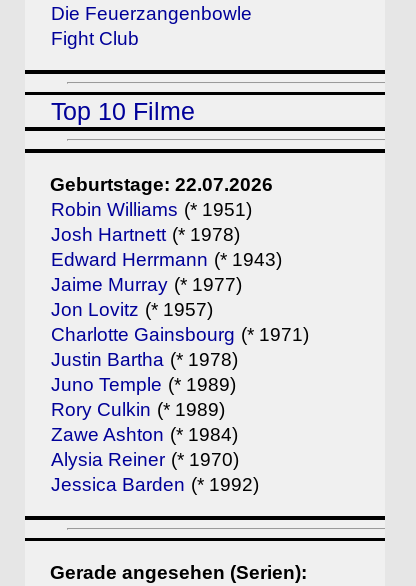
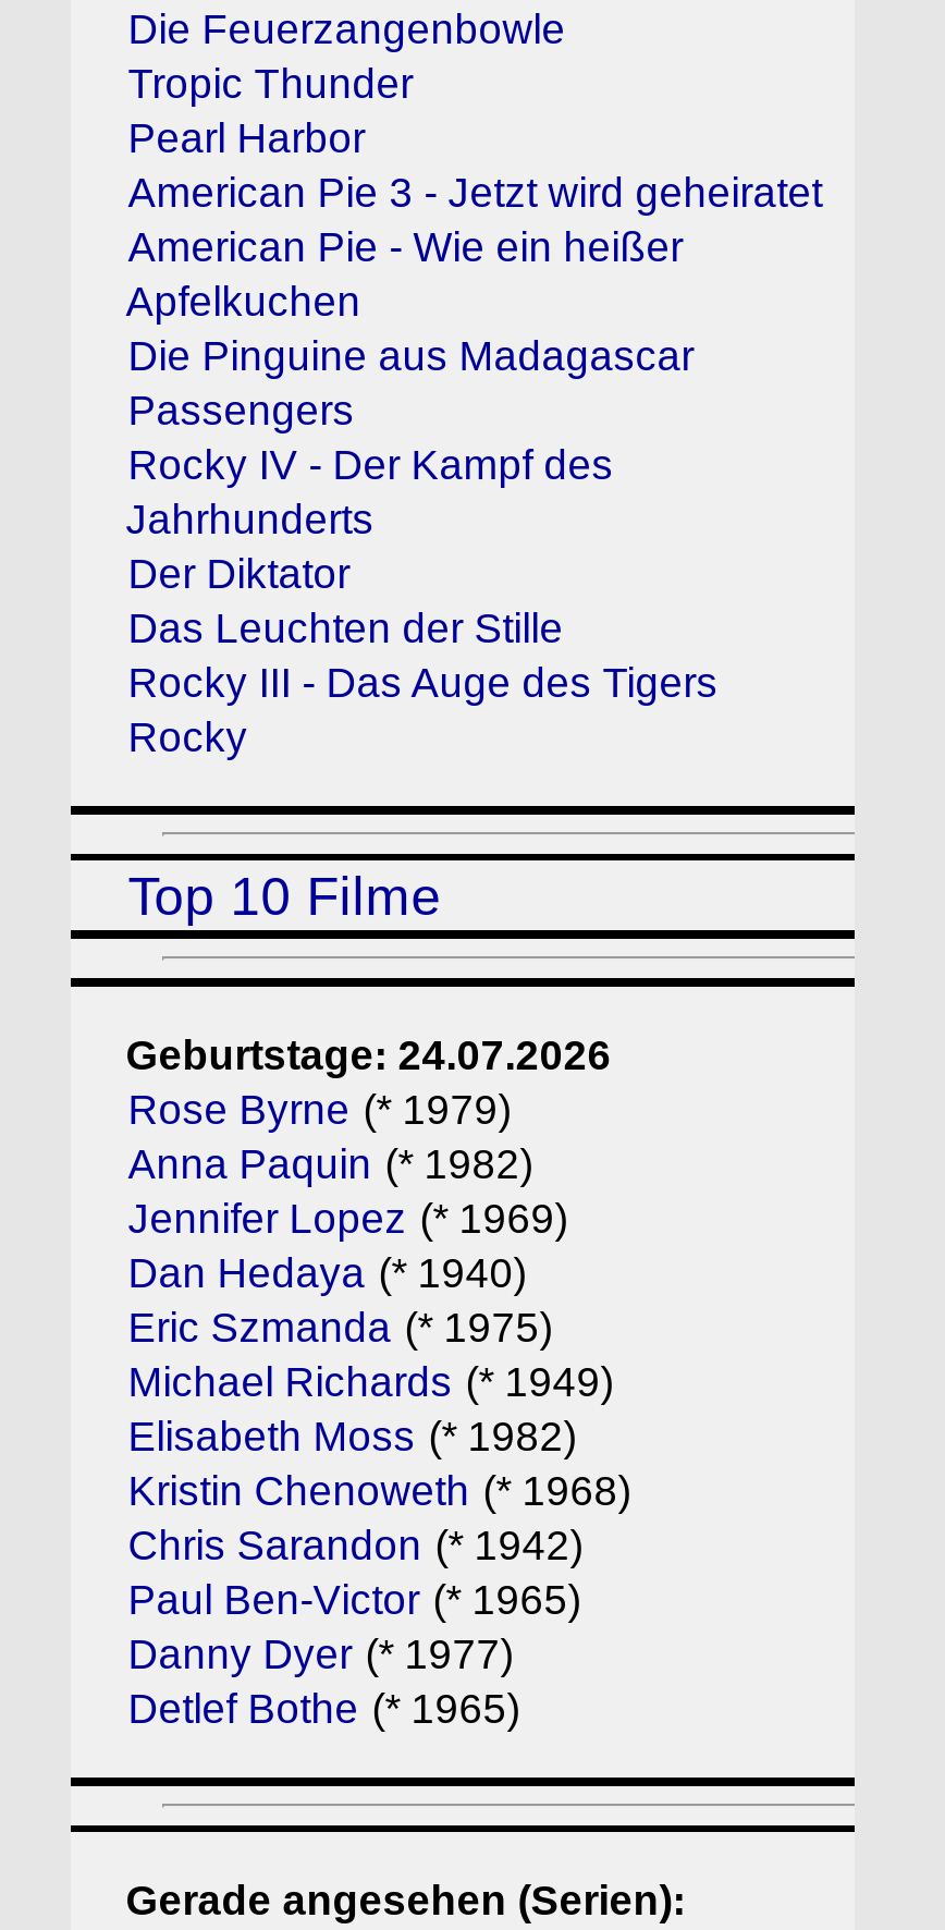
[51,28,139,49] Fight Club -> [126,61,822,760] Tropic Thunder | Pearl Harbor | American Pie 3 - Jetzt wird geheiratet | American Pie - Wie ein heißer | Apfelkuchen | Die Pinguine aus Madagascar | Passengers | Rocky IV - Der Kampf des | Jahrhunderts | Der Diktator | Das Leuchten der Stille | Rocky III - Das Auge des Tigers | Rocky
[50,174,309,495] Geburtstage: 22.07.2026 | Robin Williams (* 1951) | Josh Hartnett (* 1978) | Edward Herrmann (* 1943) | Jaime Murray (* 1977) | Jon Lovitz (* 1957) | Charlotte Gainsbourg (* 1971) | Justin Bartha (* 1978) | Juno Temple (* 1989) | Rory Culkin (* 1989) | Zawe Ashton (* 1984) | Alysia Reiner (* 1970) | Jessica Barden (* 1992) -> [126,1032,631,1731] Geburtstage: 24.07.2026 | Rose Byrne (* 1979) | Anna Paquin (* 1982) | Jennifer Lopez (* 1969) | Dan Hedaya (* 1940) | Eric Szmanda (* 1975) | Michael Richards (* 1949) | Elisabeth Moss (* 1982) | Kristin Chenoweth (* 1968) | Chris Sarandon (* 1942) | Paul Ben-Victor (* 1965) | Danny Dyer (* 1977) | Detlef Bothe (* 1965)

